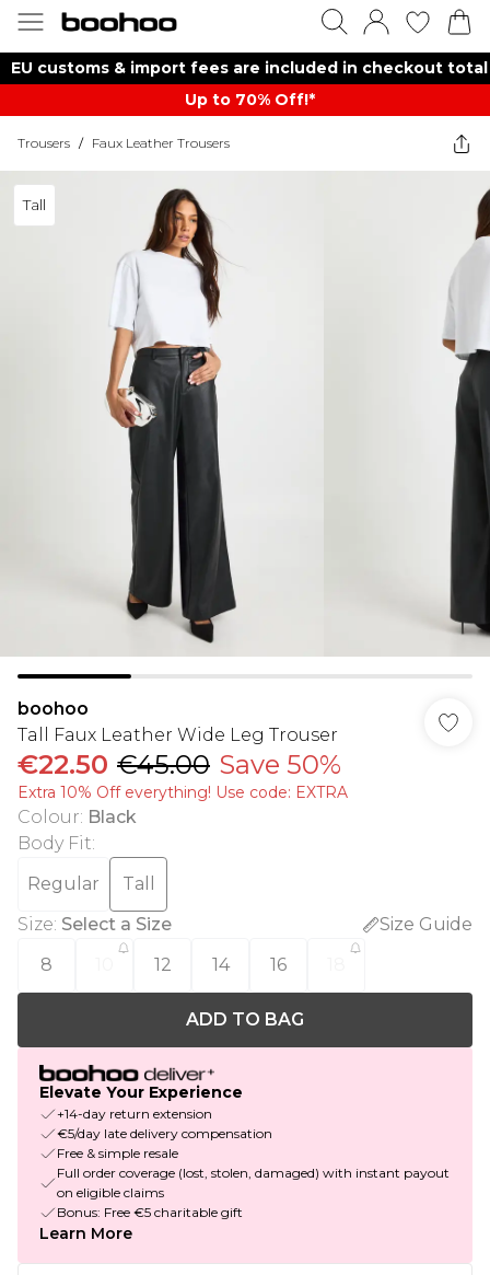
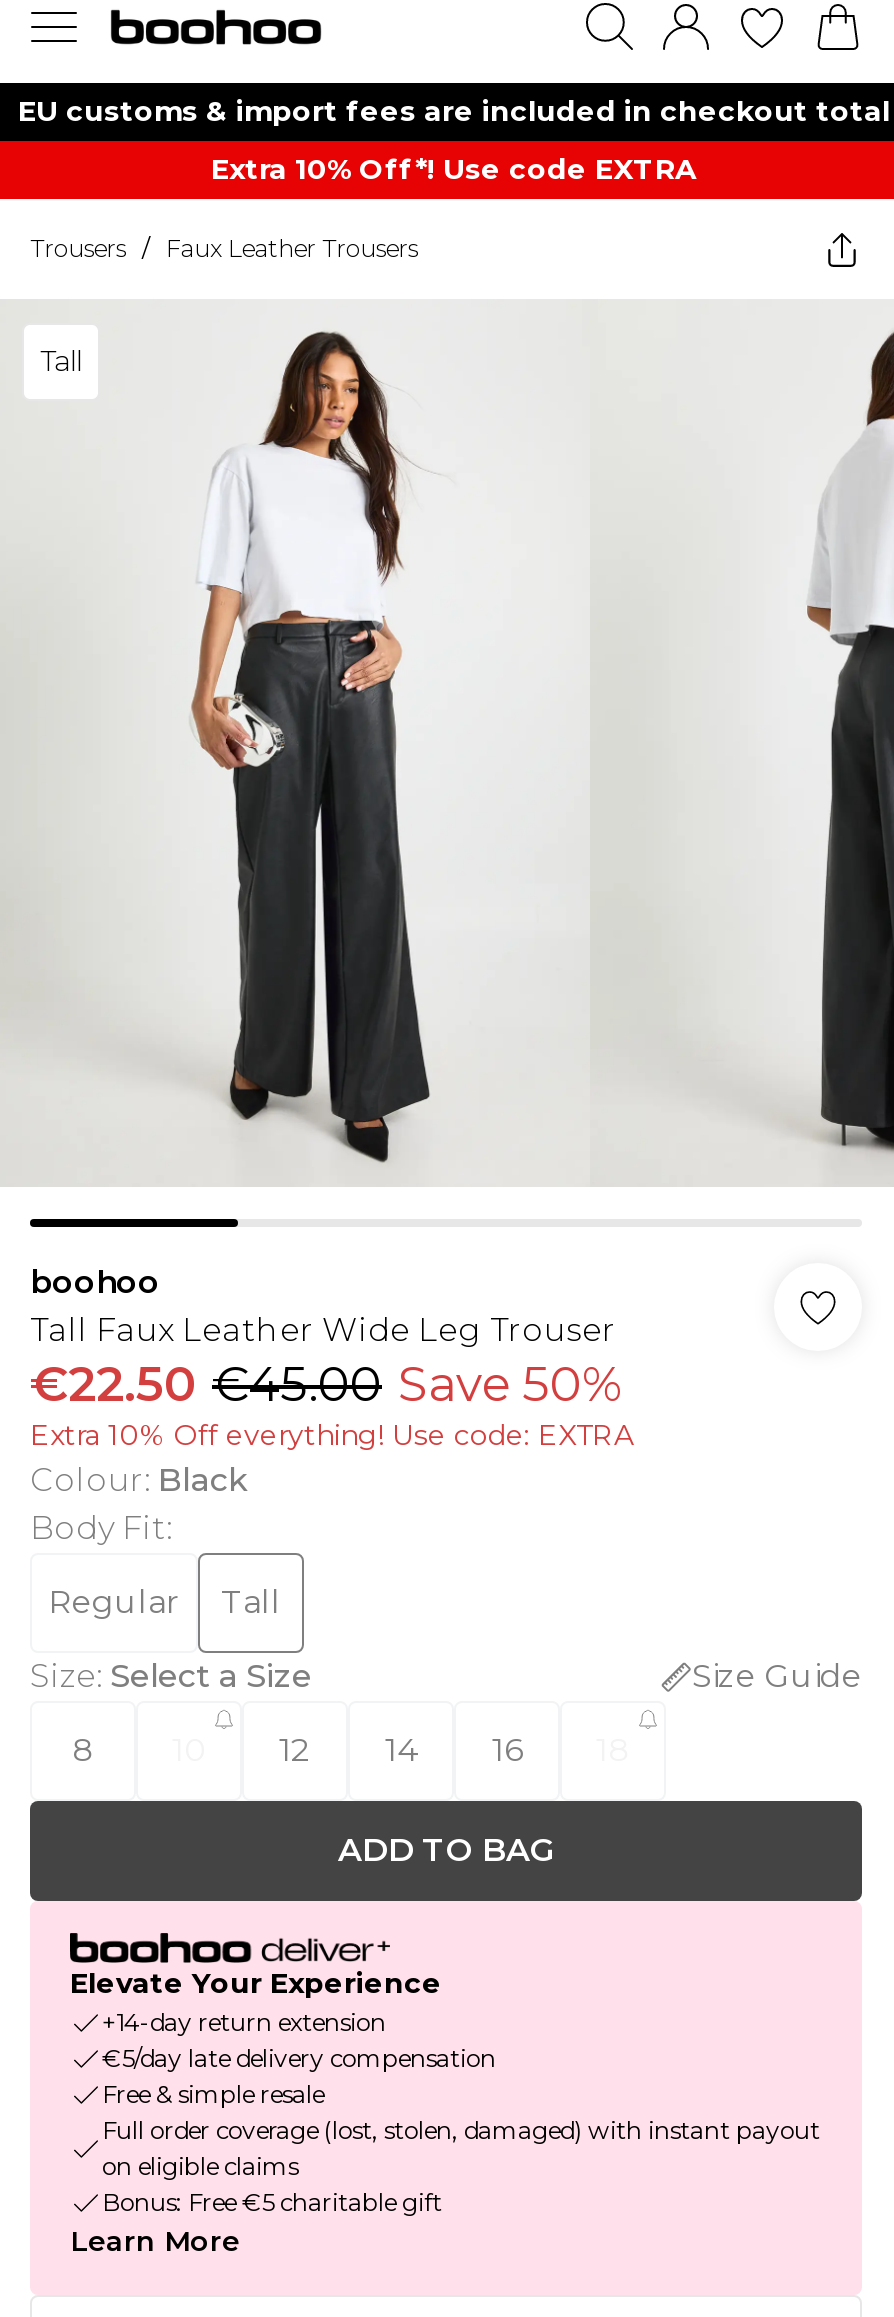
[184,90,314,109] Up to 70% Off!* -> [211,151,697,187] Extra 10% Off*! Use code EXTRA

